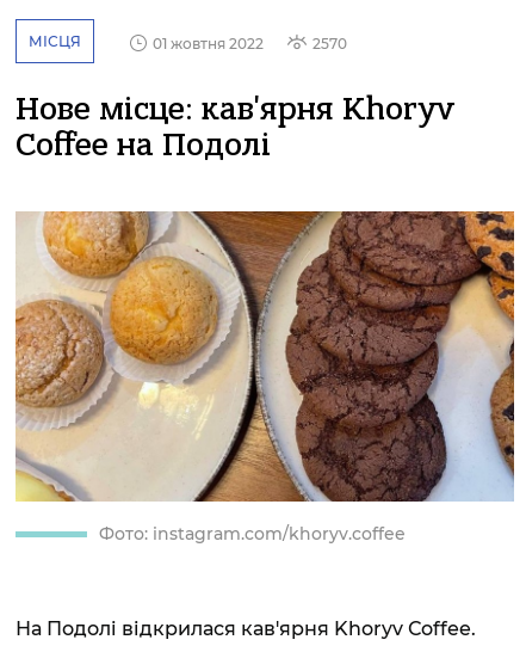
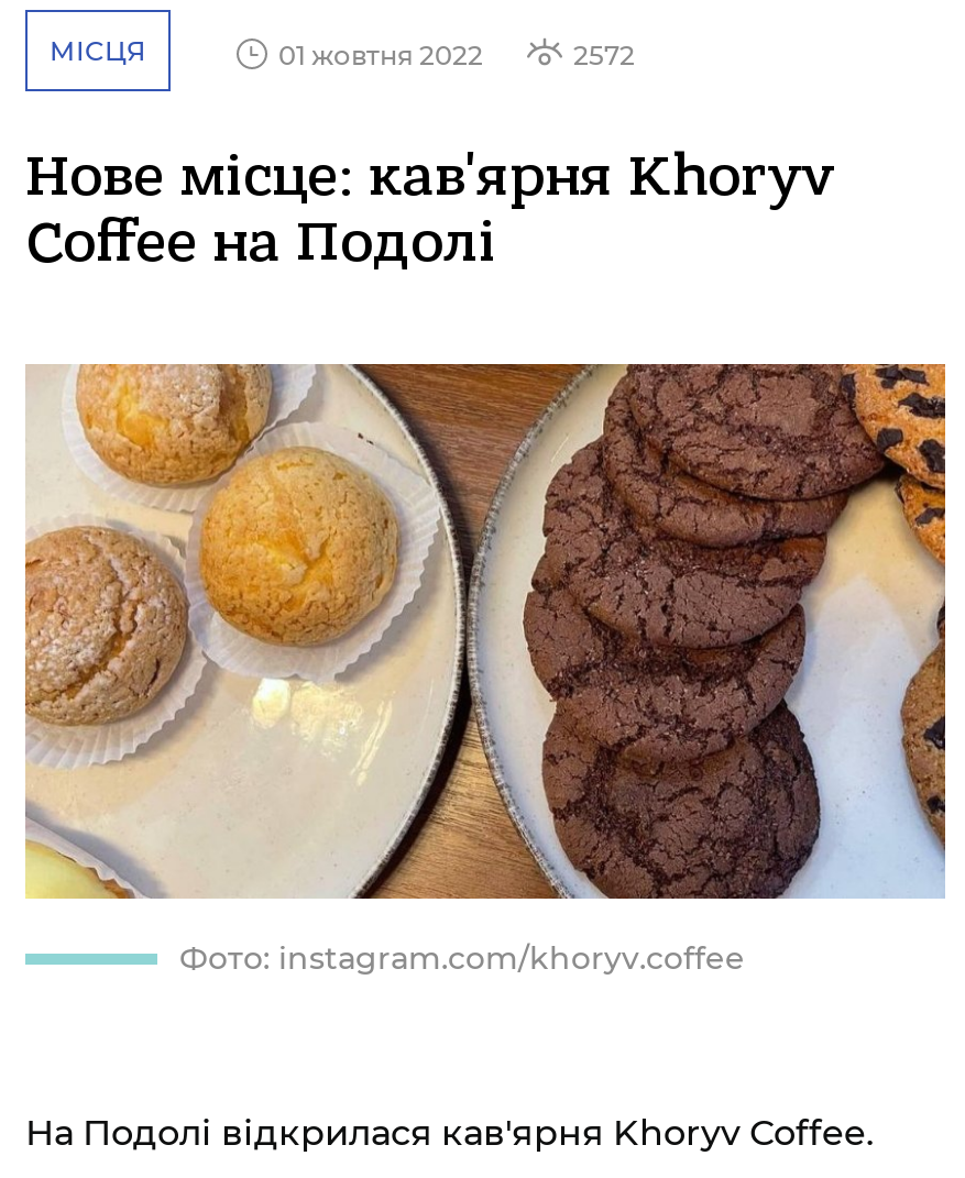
[312,35,347,53] 2570 -> [573,39,635,72] 2572

